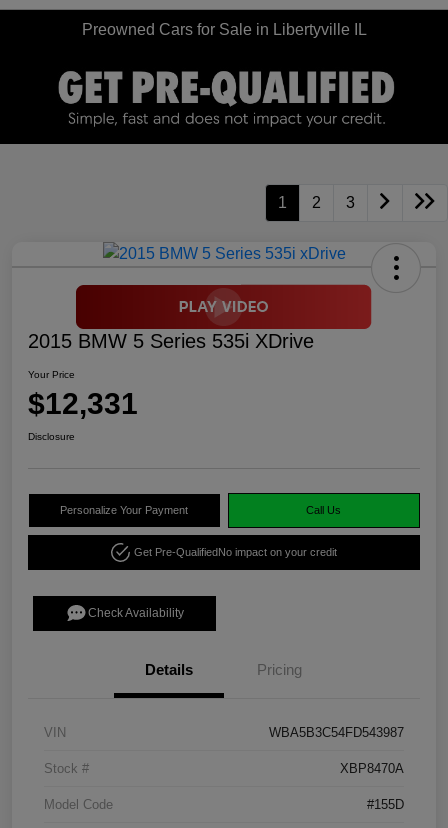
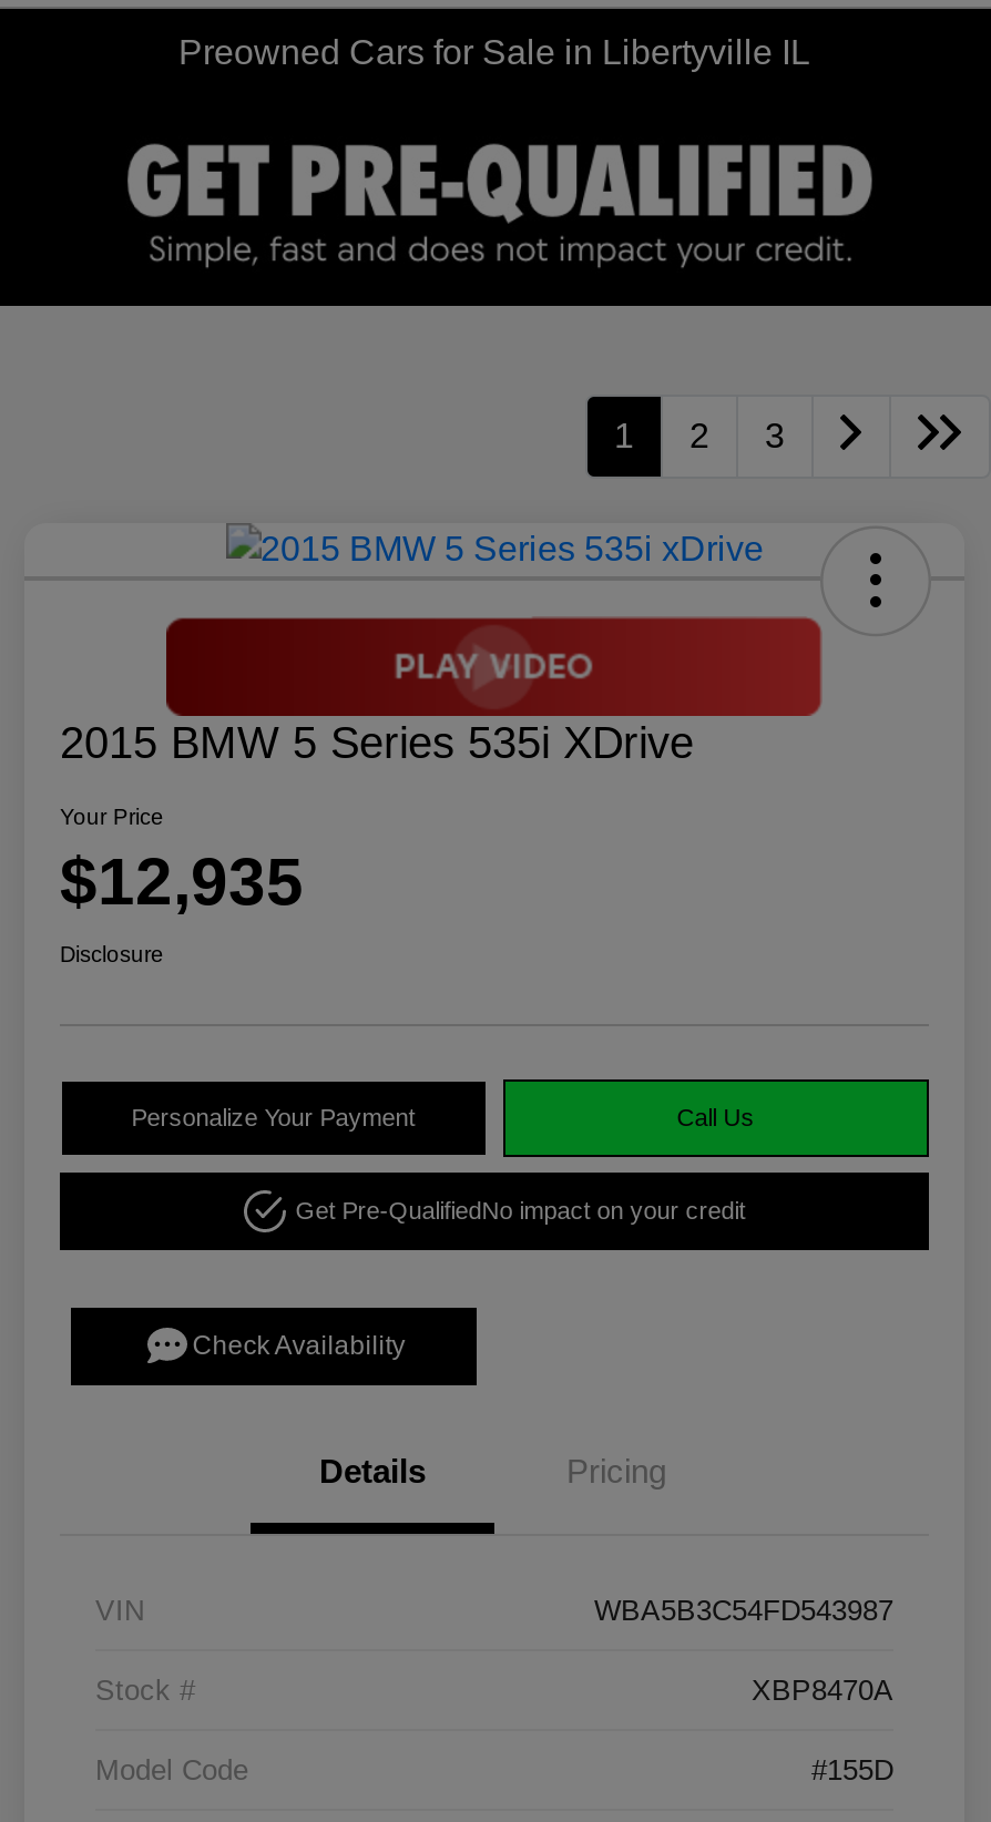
[28,387,138,420] $12,331 -> [60,844,304,917] $12,935

